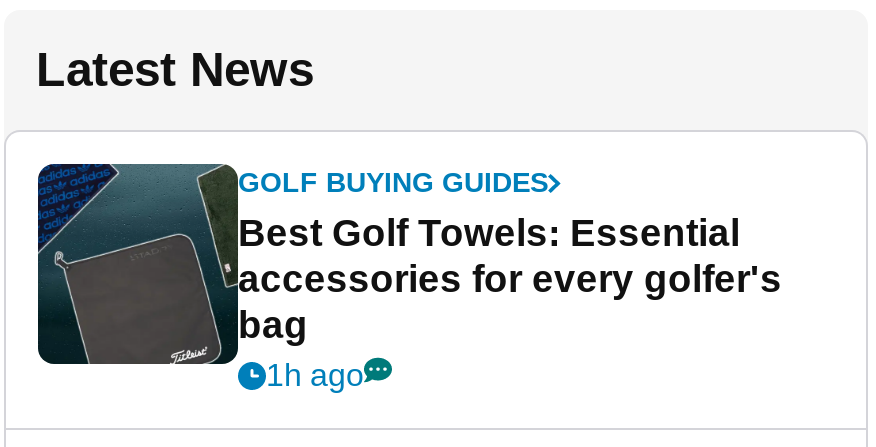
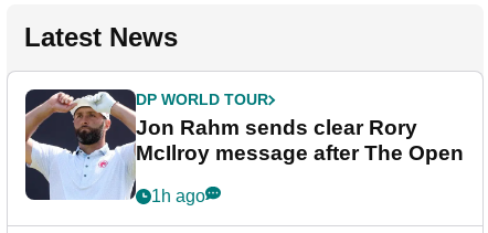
[36,164,782,390] [image] | GOLF BUYING GUIDES | Best Golf Towels: Essential | accessories for every golfer's | bag -> [24,89,464,204] [image] | DP WORLD TOUR | Jon Rahm sends clear Rory | McIlroy message after The Open

